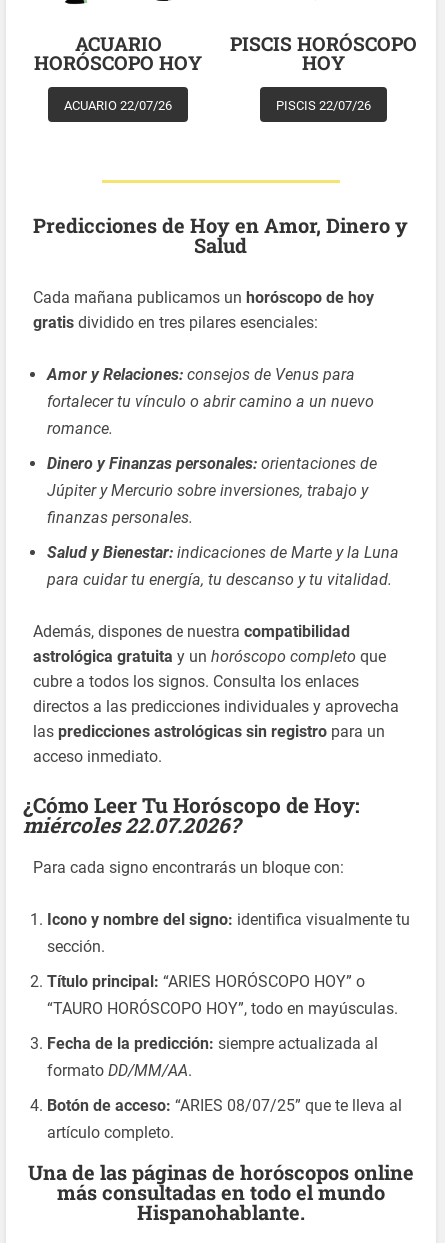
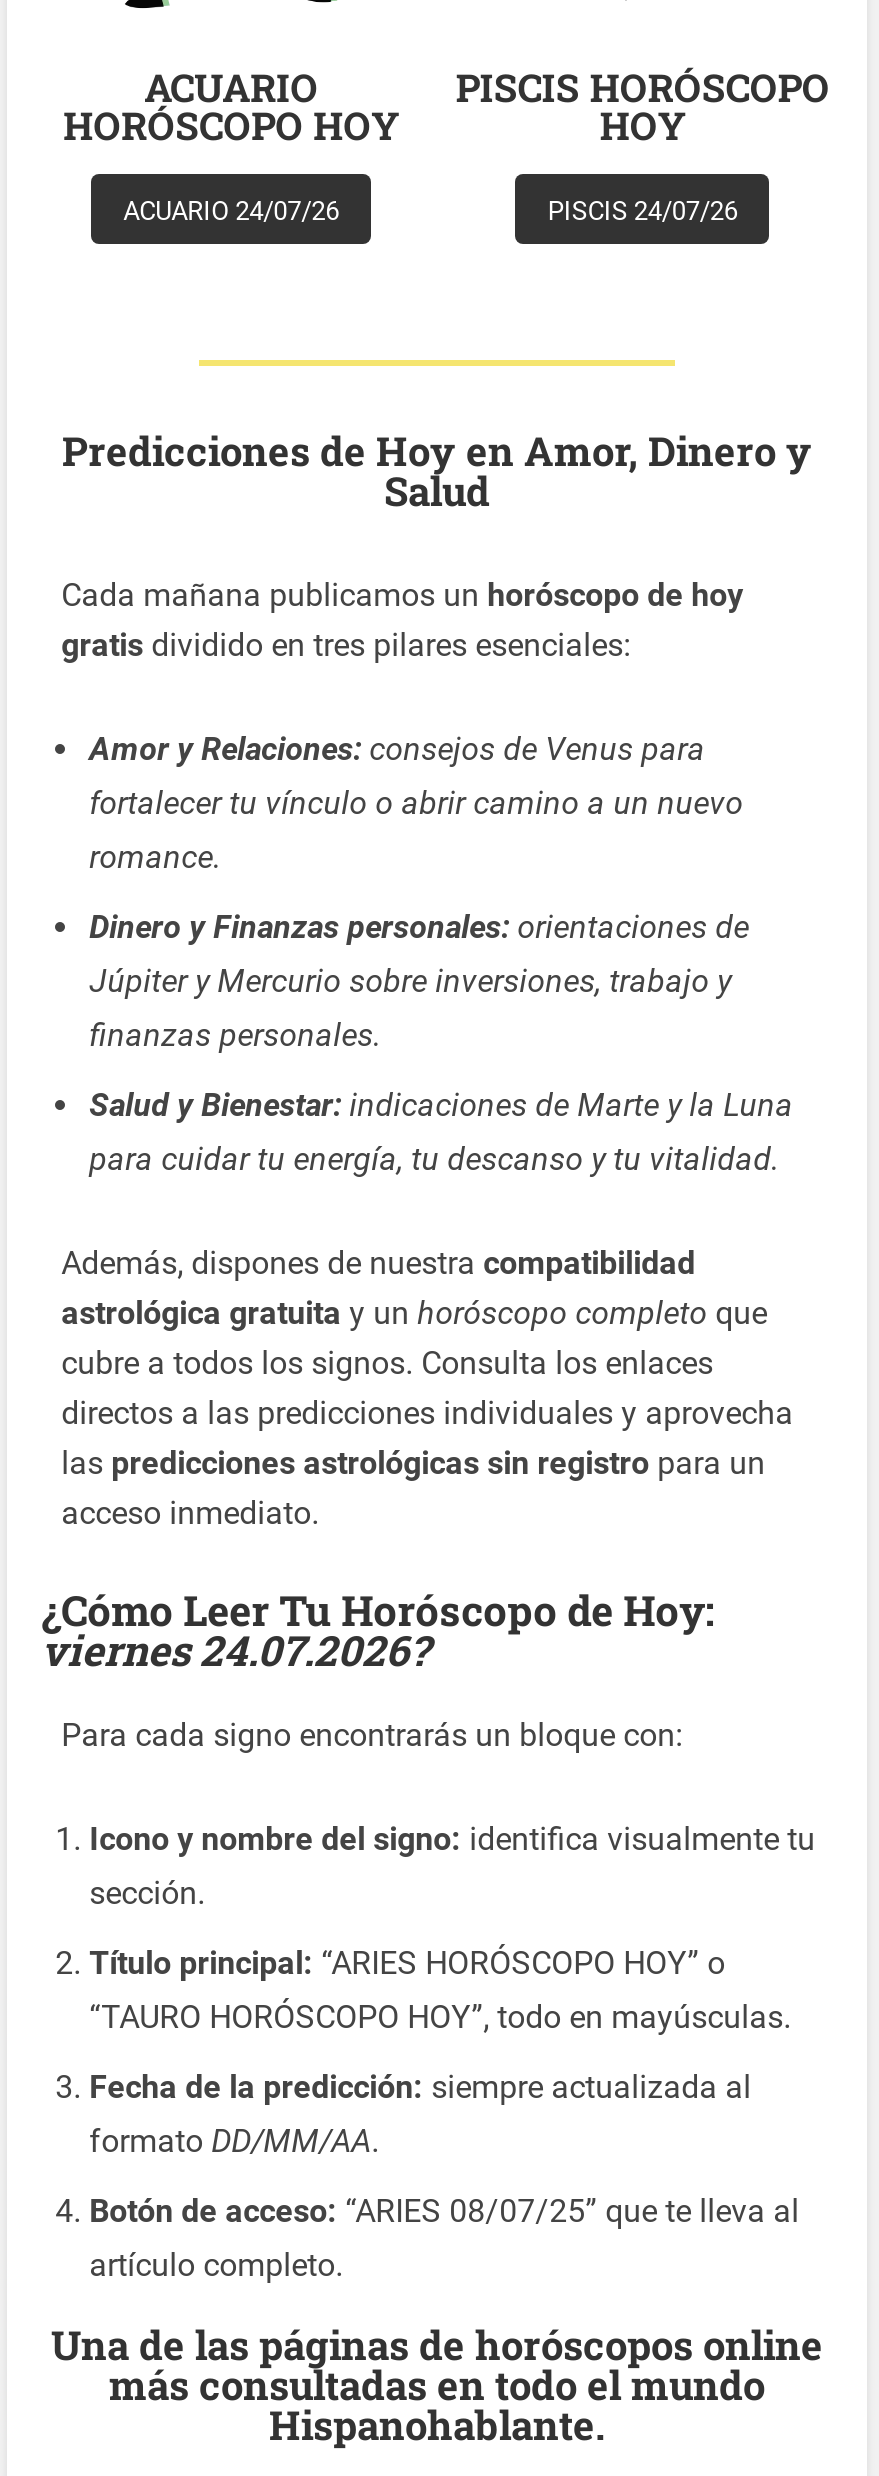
[64,98,172,113] ACUARIO 22/07/26 -> [123,196,339,226] ACUARIO 24/07/26
[276,98,371,113] PISCIS 22/07/26 -> [548,196,738,226] PISCIS 24/07/26
[23,811,240,839] miércoles 22.07.2026? -> [41,1622,429,1678] viernes 24.07.2026?

